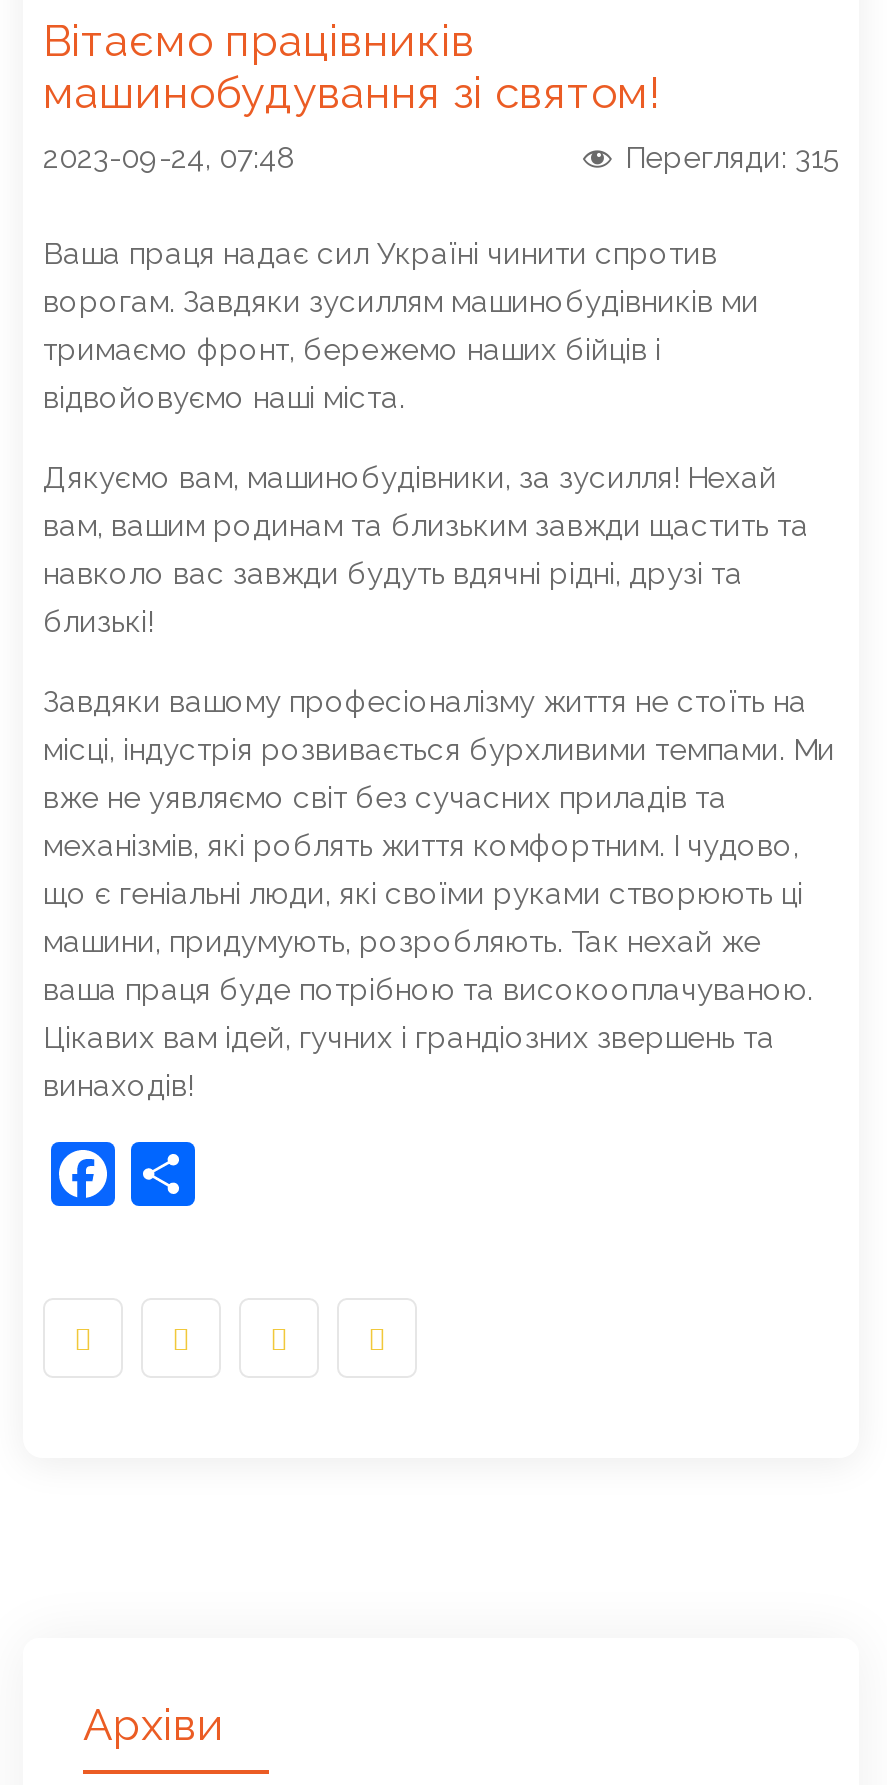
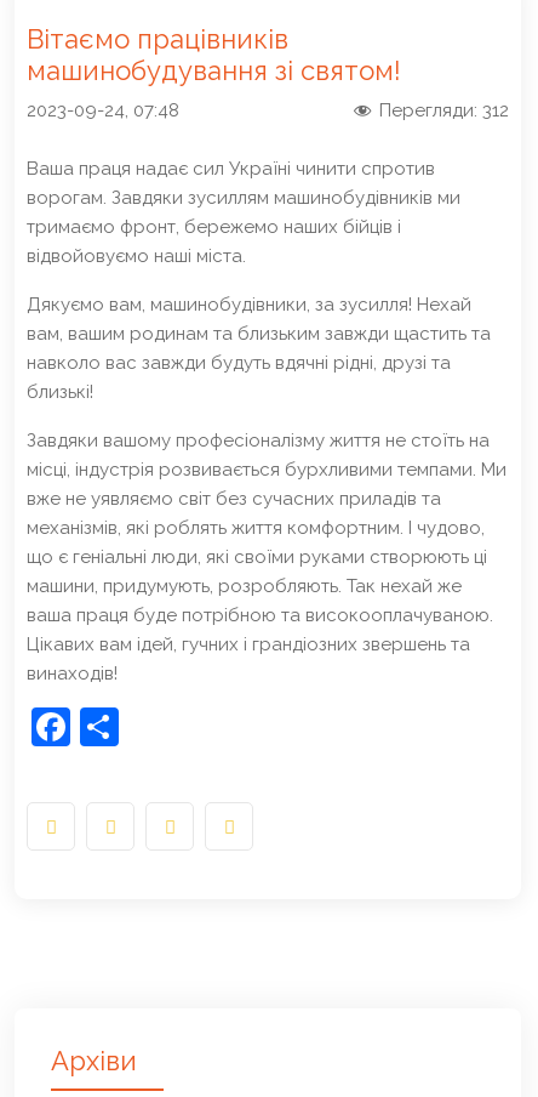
[625,141,839,177] Перегляди: 315 -> [379,100,509,122] Перегляди: 312

